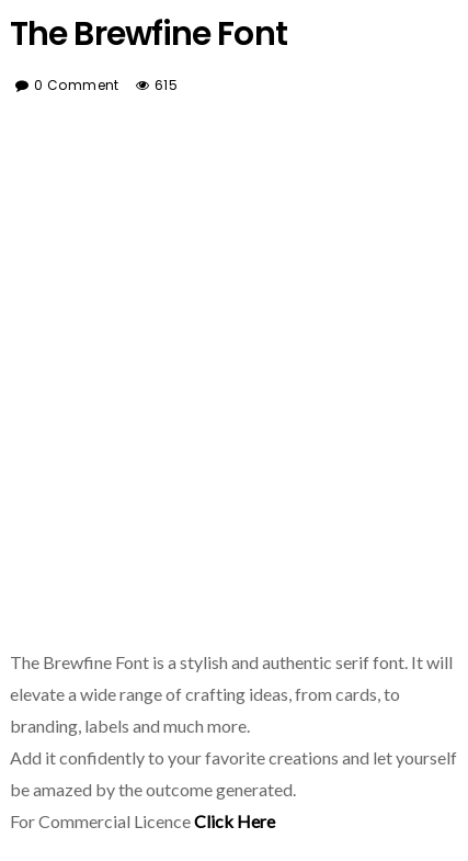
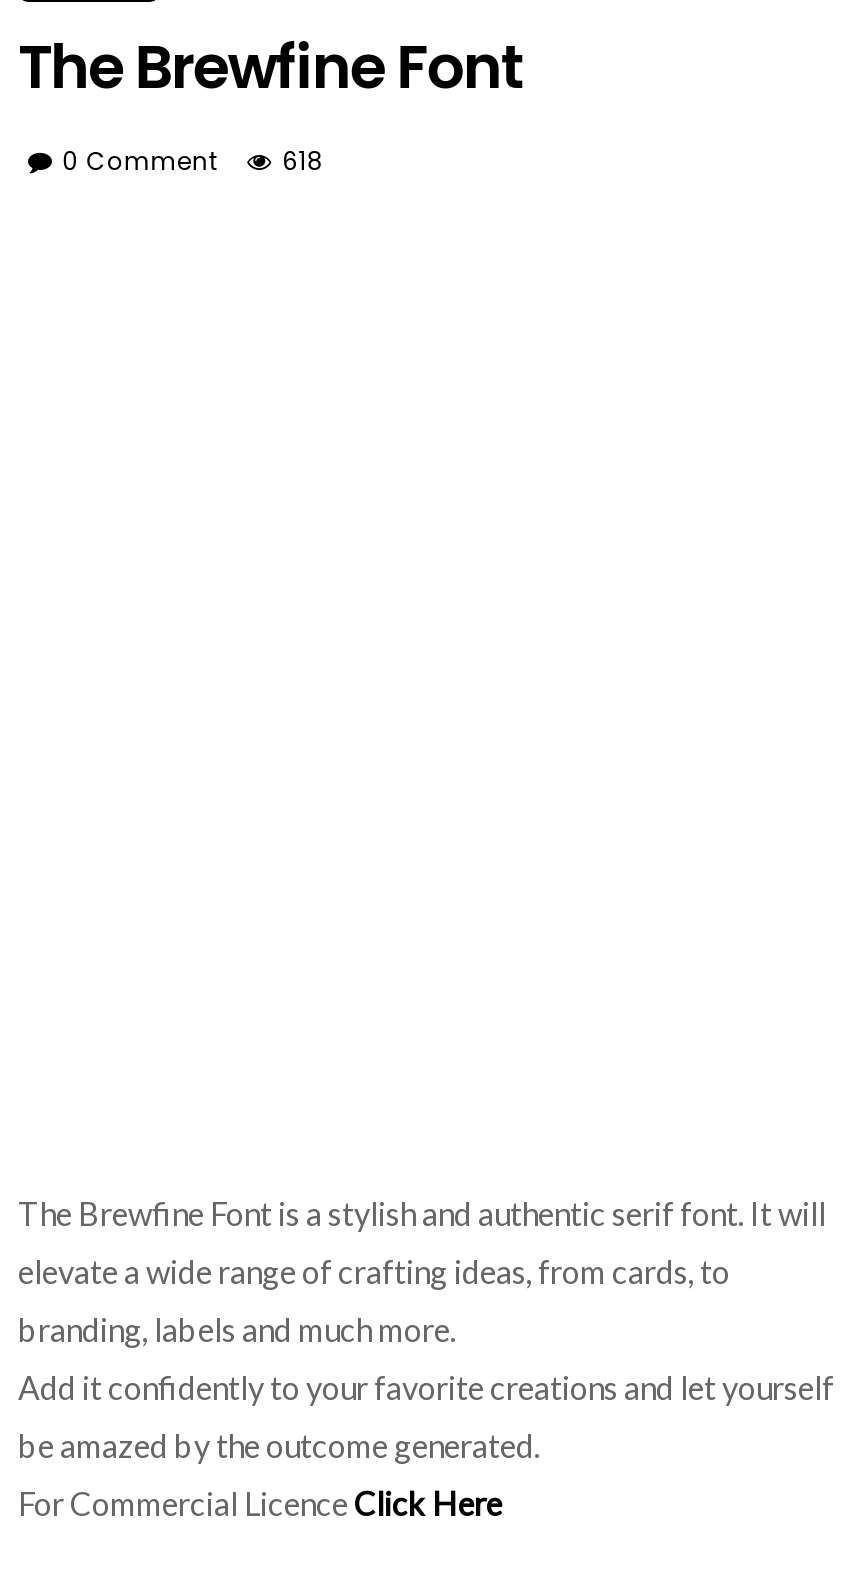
[34,76,178,95] 0 Comment 615 -> [63,143,324,177] 0 Comment 618

